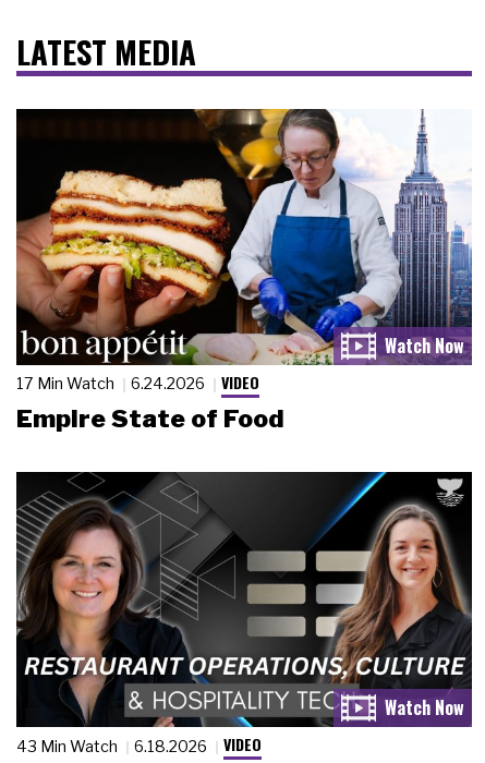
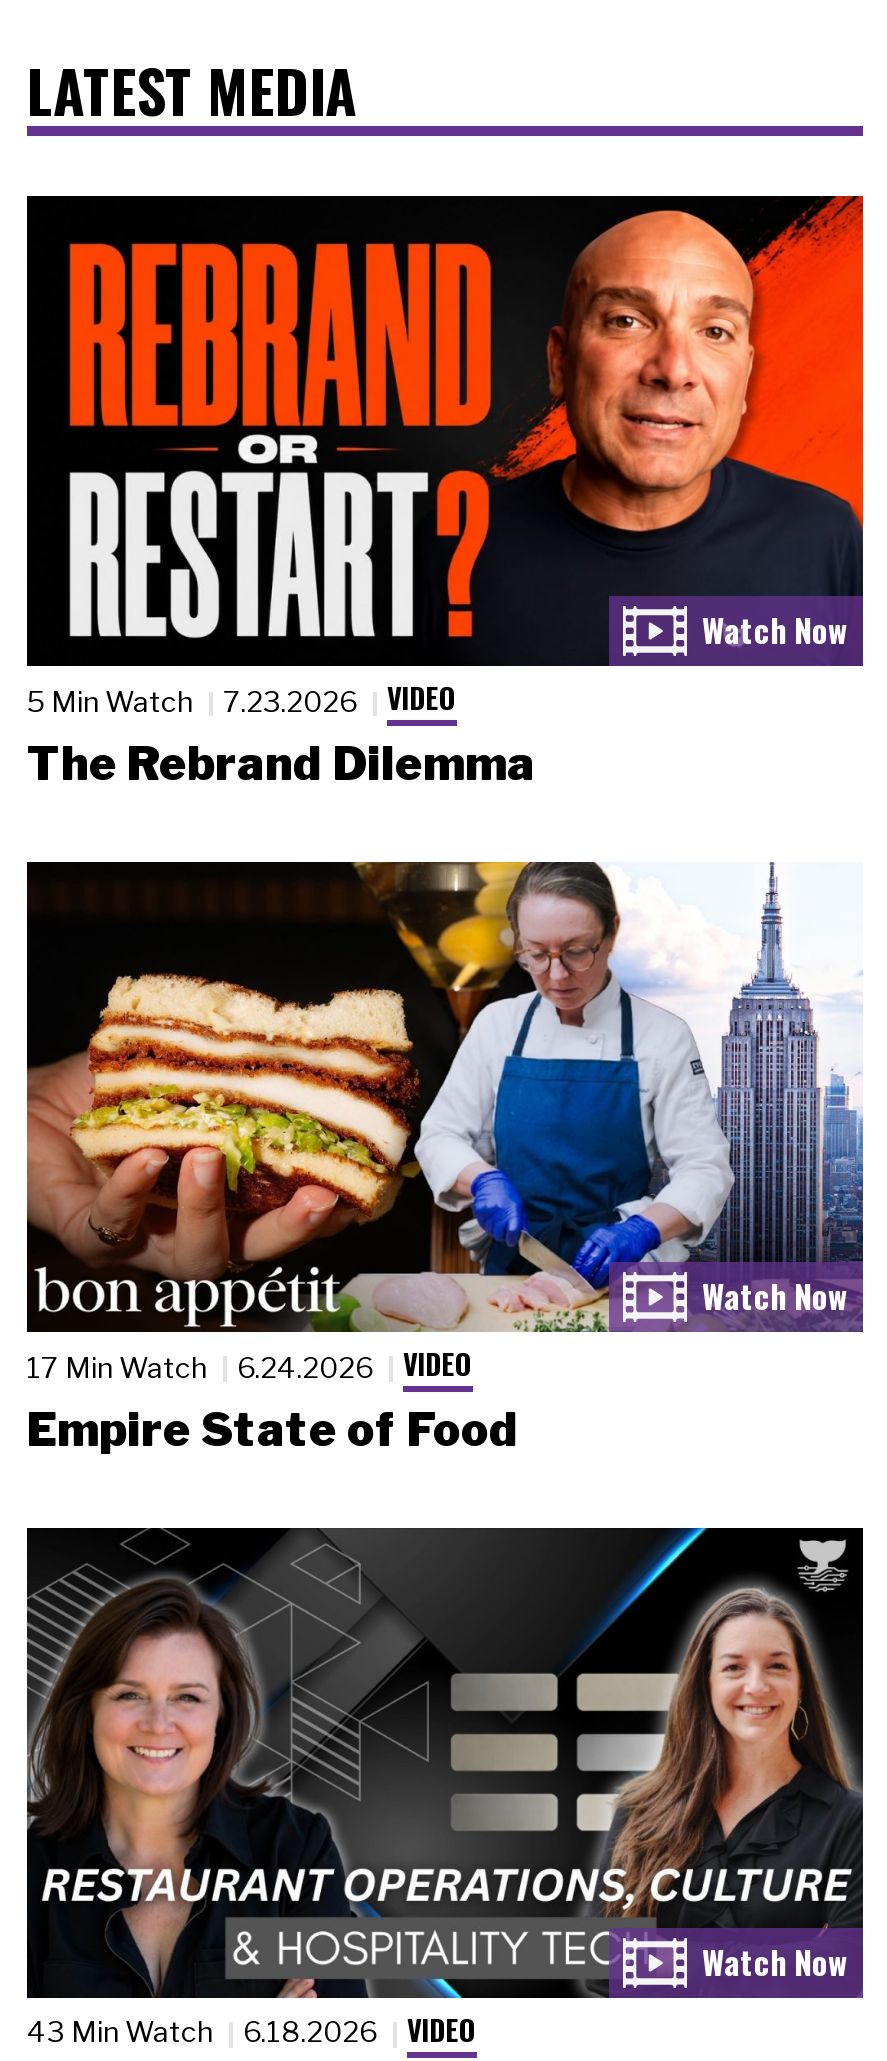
none -> [25,194,865,792] [image] | 5 Min Watch | 7.23.2026 | VIDEO | The Rebrand Dilemma

